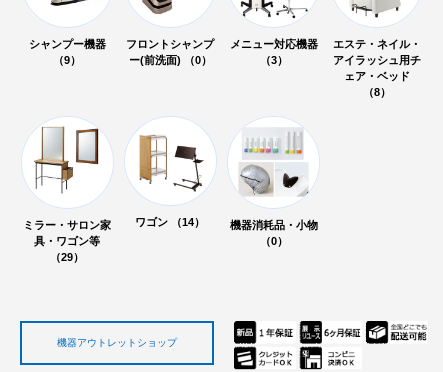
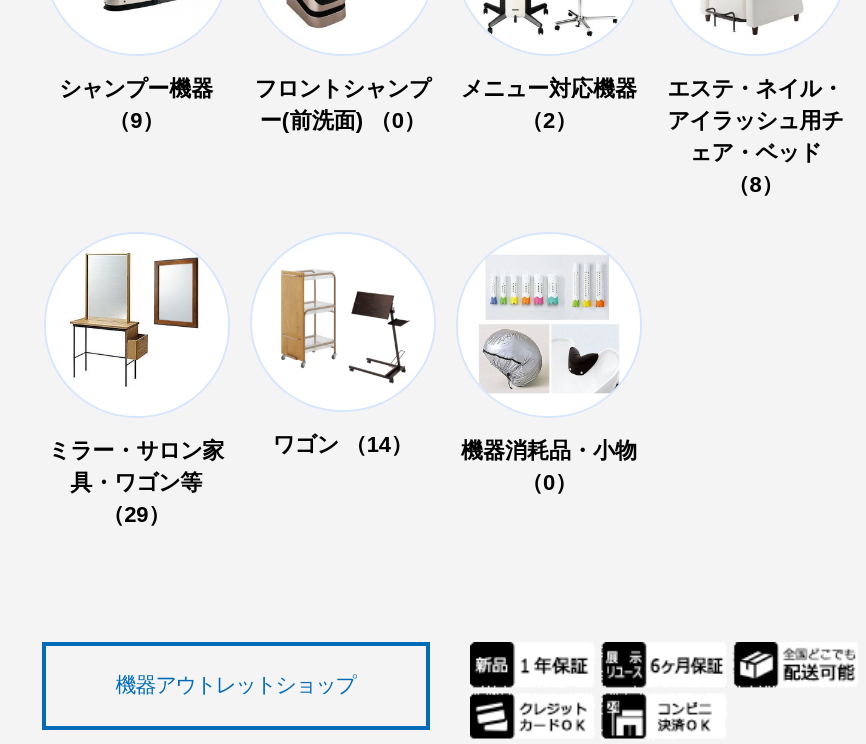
[259,53,287,65] （3） -> [521,107,577,131] （2）

